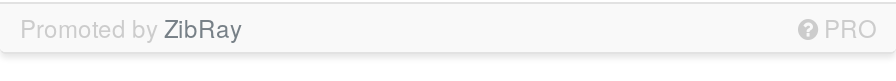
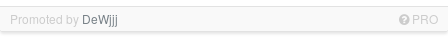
[20,10,242,44] Promoted by ZibRay -> [10,10,118,27] Promoted by DeWjjj

